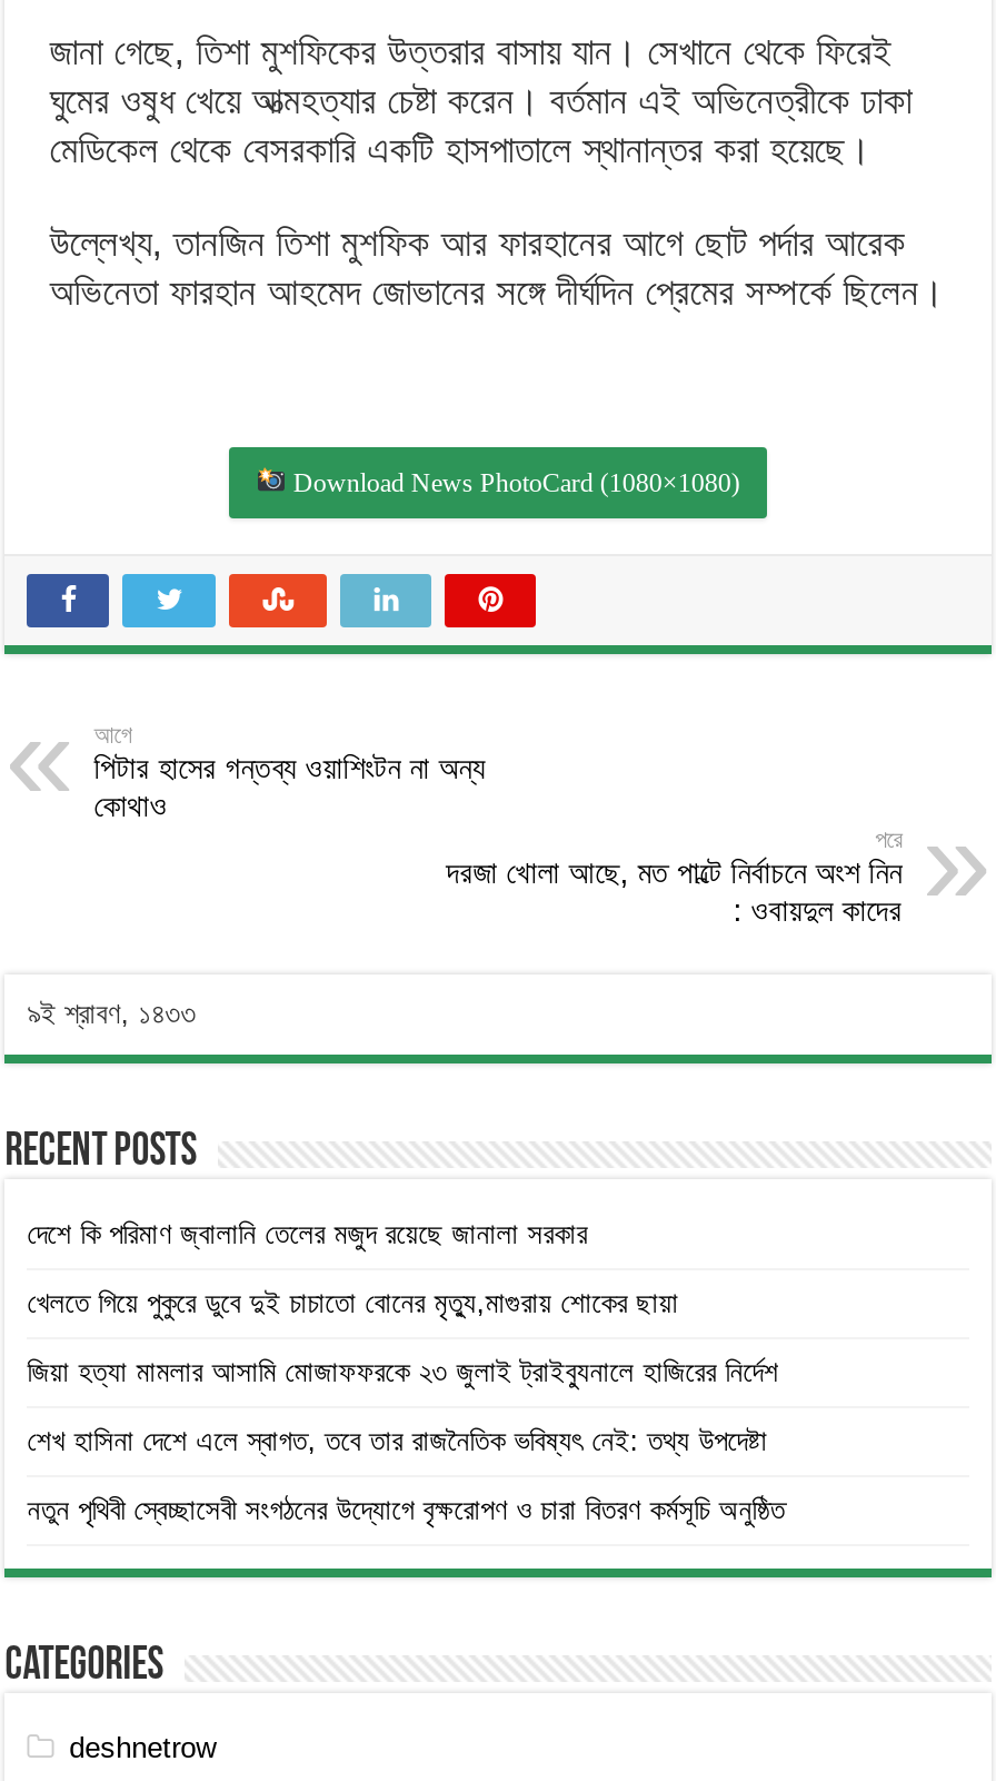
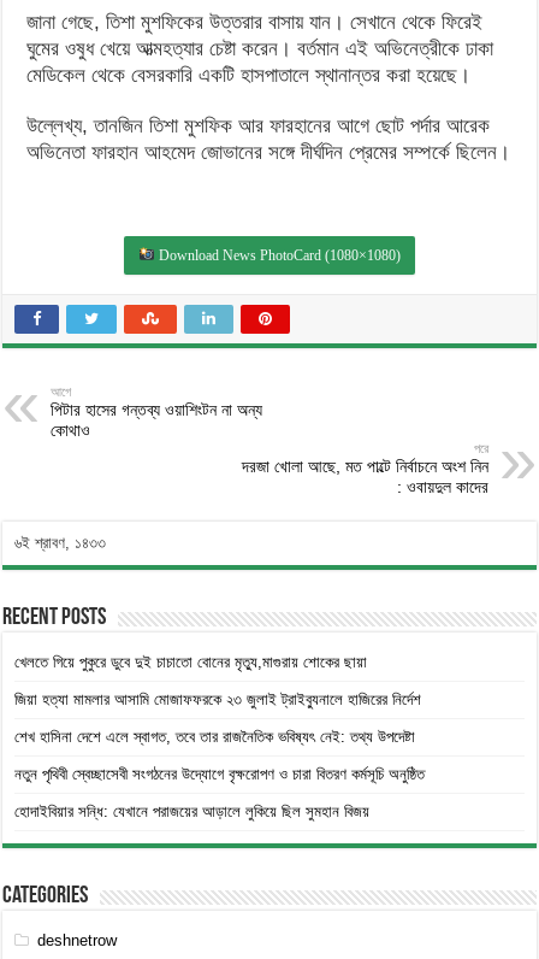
[27,996,196,1030] ৯ই শ্রাবণ, ১৪৩৩ -> [15,533,106,552] ৬ই শ্রাবণ, ১৪৩৩
[27,1217,596,1250] দেশে কি পরিমাণ জ্বালানি তেলের মজুদ রয়েছে জানালা সরকার -> none
moved [27,1286,785,1526] -> [15,653,425,783]: খেলতে গিয়ে পুকুরে ডুবে দুই চাচাতো বোনের মৃত্যু,মাগুরায় শোকের ছায়া | জিয়া হত্যা মামলার আসামি মোজাফফরকে ২৩ জুলাই ট্রাইব্যুনালে হাজিরের নির্দেশ | শেখ হাসিনা দেশে এলে স্বাগত, তবে তার রাজনৈতিক ভবিষ্যৎ নেই: তথ্য উপদেষ্টা | নতুন পৃথিবী স্বেচ্ছাসেবী সংগঠনের উদ্যোগে বৃক্ষরোপণ ও চারা বিতরণ কর্মসূচি অনুষ্ঠিত
none -> [15,802,370,820] হোদাইবিয়ার সন্ধি: যেখানে পরাজয়ের আড়ালে লুকিয়ে ছিল সুমহান বিজয়

